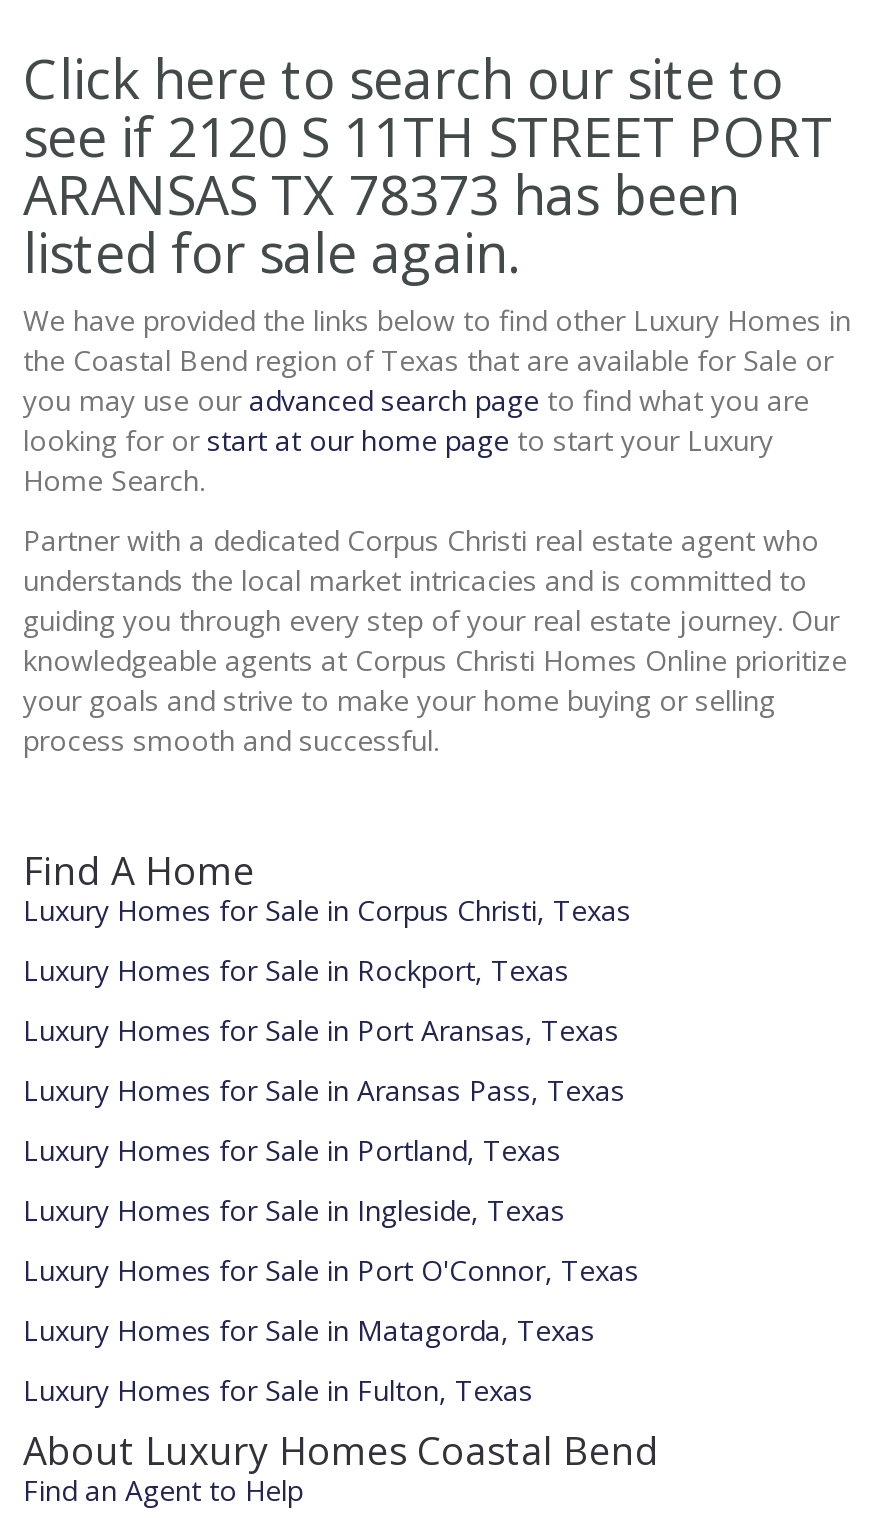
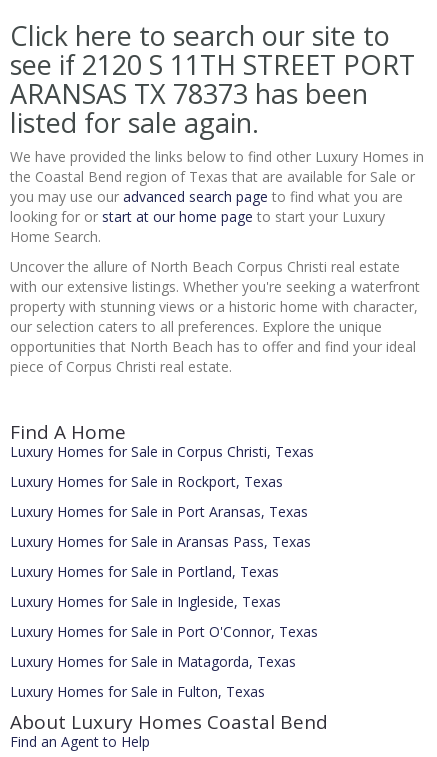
[23,522,847,760] Partner with a dedicated Corpus Christi real estate agent who | understands the local market intricacies and is committed to | guiding you through every step of your real estate journey. Our | knowledgeable agents at Corpus Christi Homes Online prioritize | your goals and strive to make your home buying or selling | process smooth and successful. -> [10,257,420,376] Uncover the allure of North Beach Corpus Christi real estate | with our extensive listings. Whether you're seeking a waterfront | property with stunning views or a historic home with character, | our selection caters to all preferences. Explore the unique | opportunities that North Beach has to offer and find your ideal | piece of Corpus Christi real estate.

